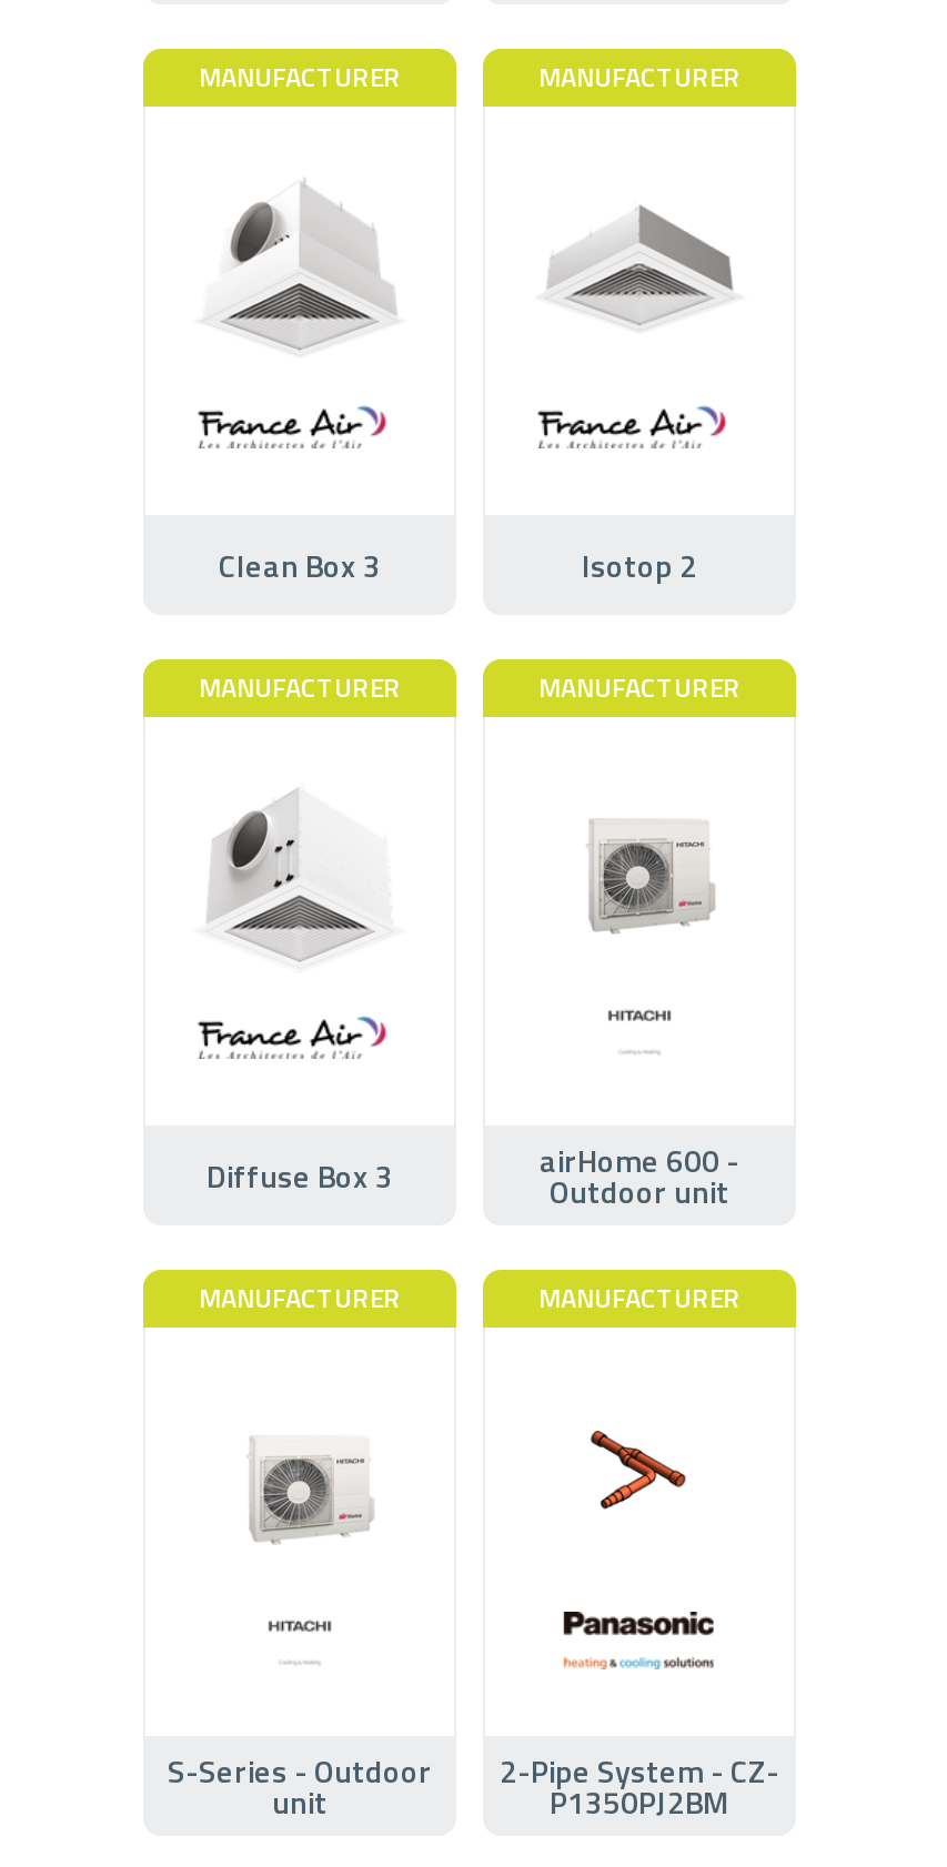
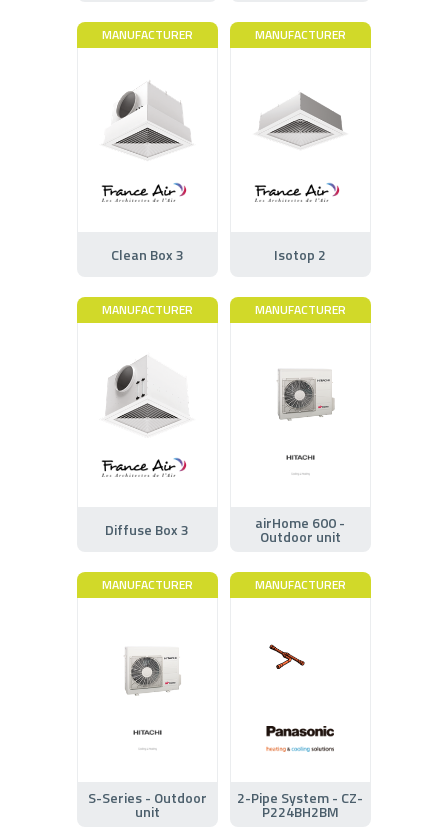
[572,1430,687,1512] [image] -> [268,644,321,679] [image]
[550,1777,729,1824] P1350PJ2BM -> [262,801,339,822] P224BH2BM

